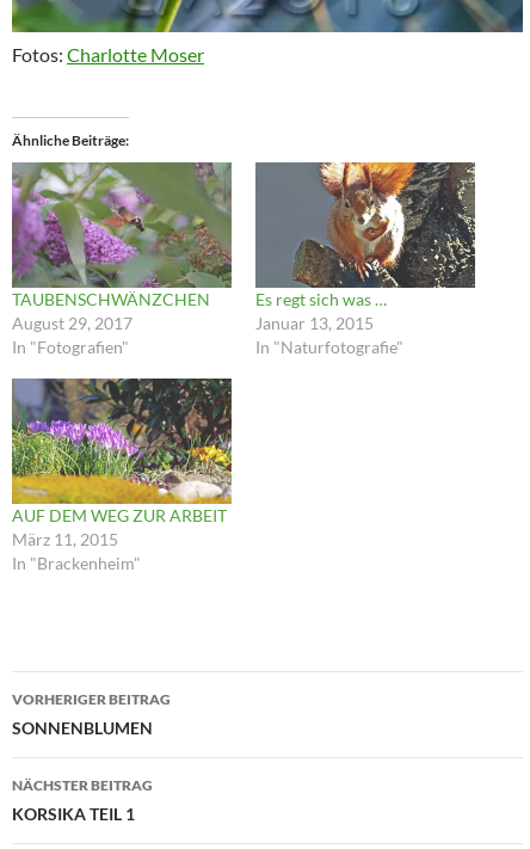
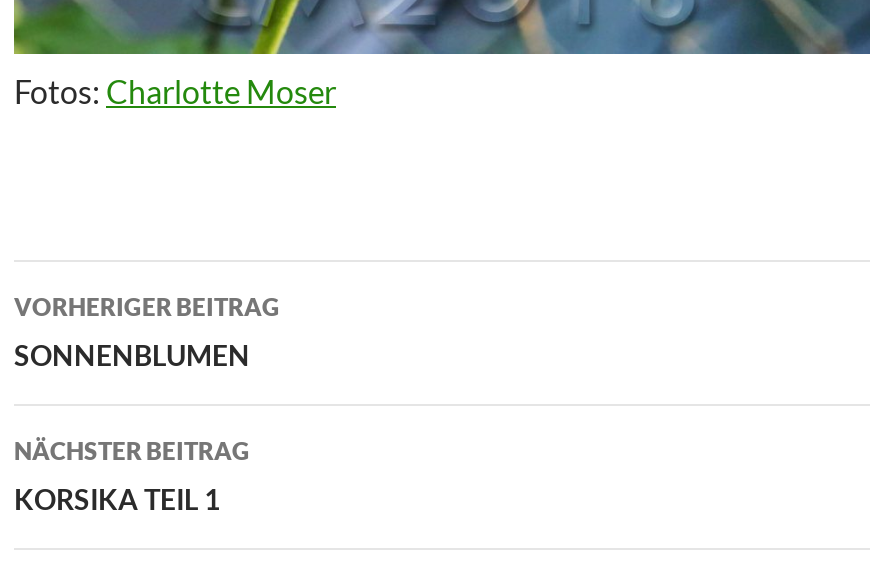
[12,132,125,150] Ähnliche Beiträge -> none
[11,161,233,357] [image] | TAUBENSCHWÄNZCHEN | August 29, 2017 | In "Fotografien" -> none
[254,161,476,357] [image] | Es regt sich was … | Januar 13, 2015 | In "Naturfotografie" -> none
[12,377,233,574] [image] | AUF DEM WEG ZUR ARBEIT | März 11, 2015 | In "Brackenheim" -> none

